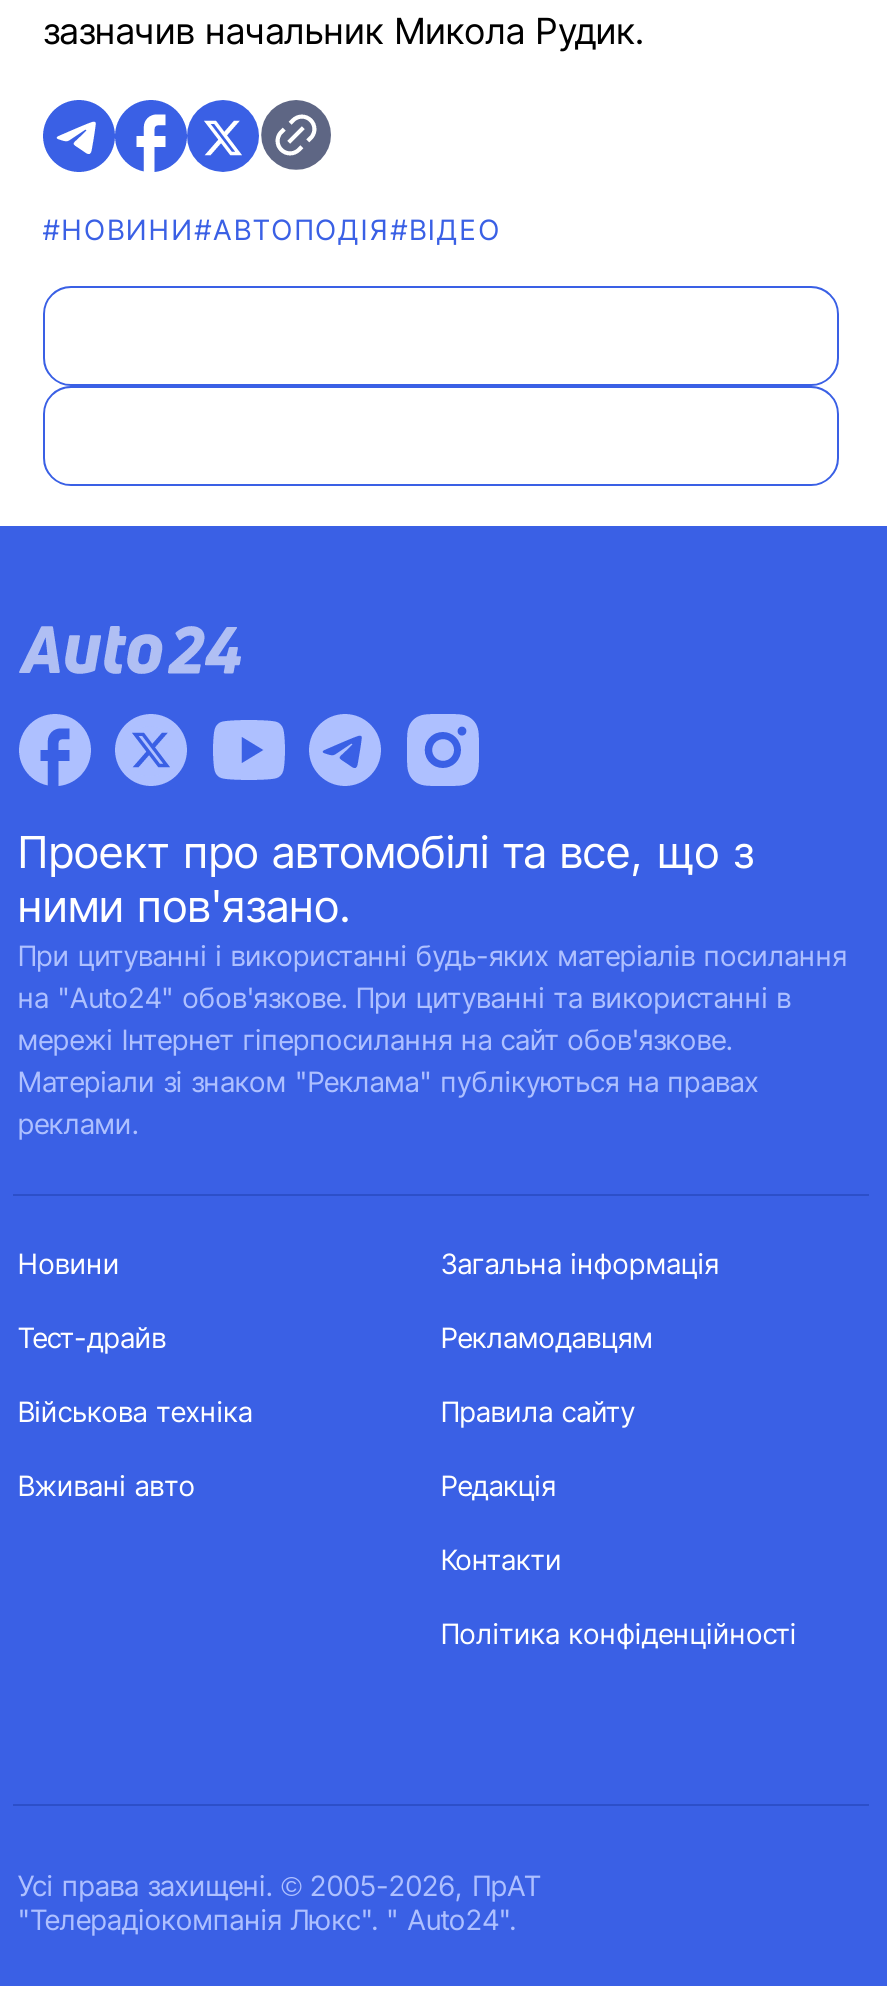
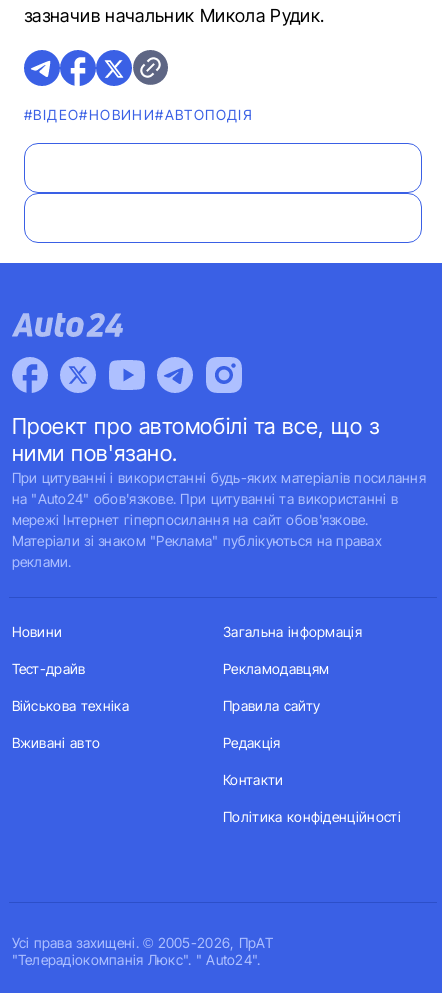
[43,212,501,246] #НОВИНИ#АВТОПОДІЯ #ВІДЕО -> [24,106,253,123] #ВІДЕО#НОВИНИ #АВТОПОДІЯ

